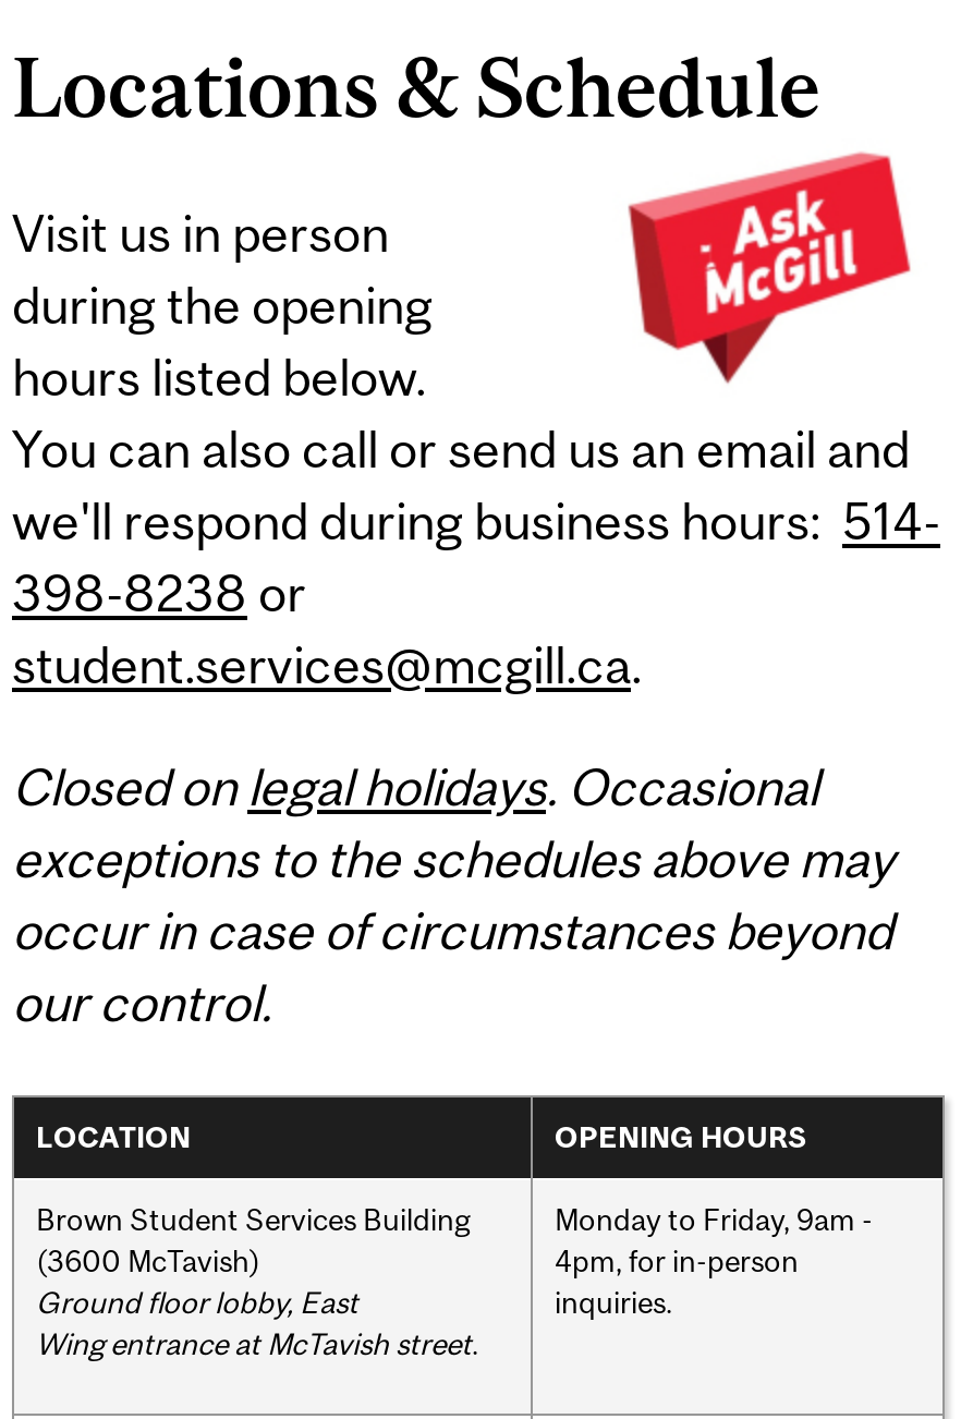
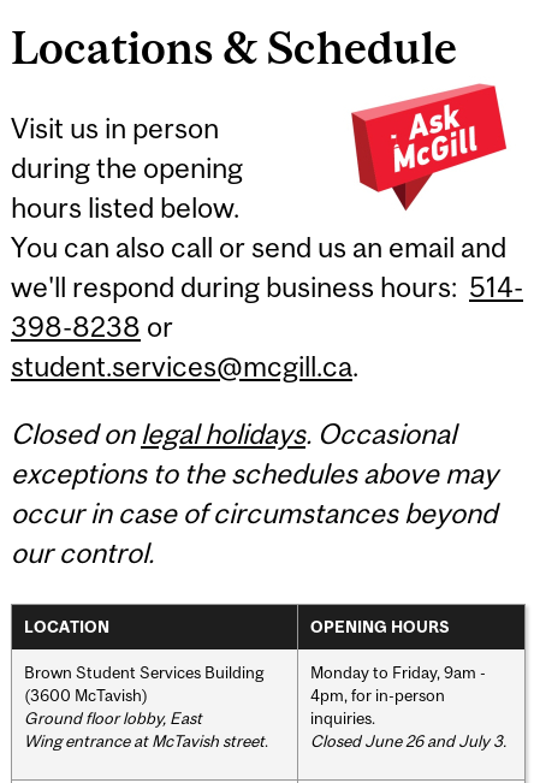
none -> [310,731,506,750] Closed June 26 and July 3.

